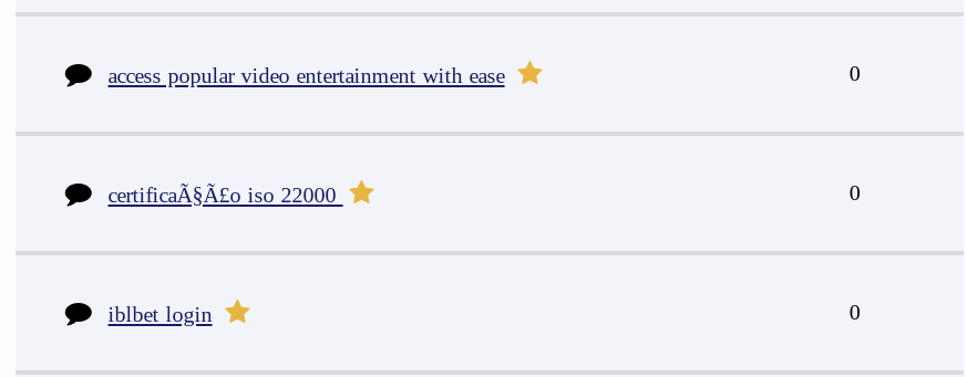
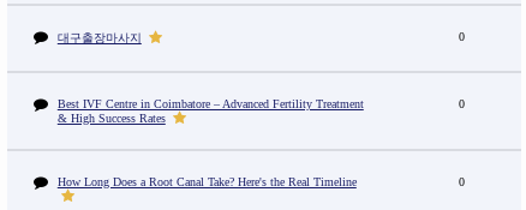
[108,63,505,87] access popular video entertainment with ease -> [57,31,141,44] 대구출장마사지
[108,182,343,207] certificaÃ§Ã£o iso 22000 -> [57,97,364,125] Best IVF Centre in Coimbatore – Advanced Fertility Treatment | & High Success Rates
[108,302,212,326] iblbet login -> [57,175,356,188] How Long Does a Root Canal Take? Here's the Real Timeline

